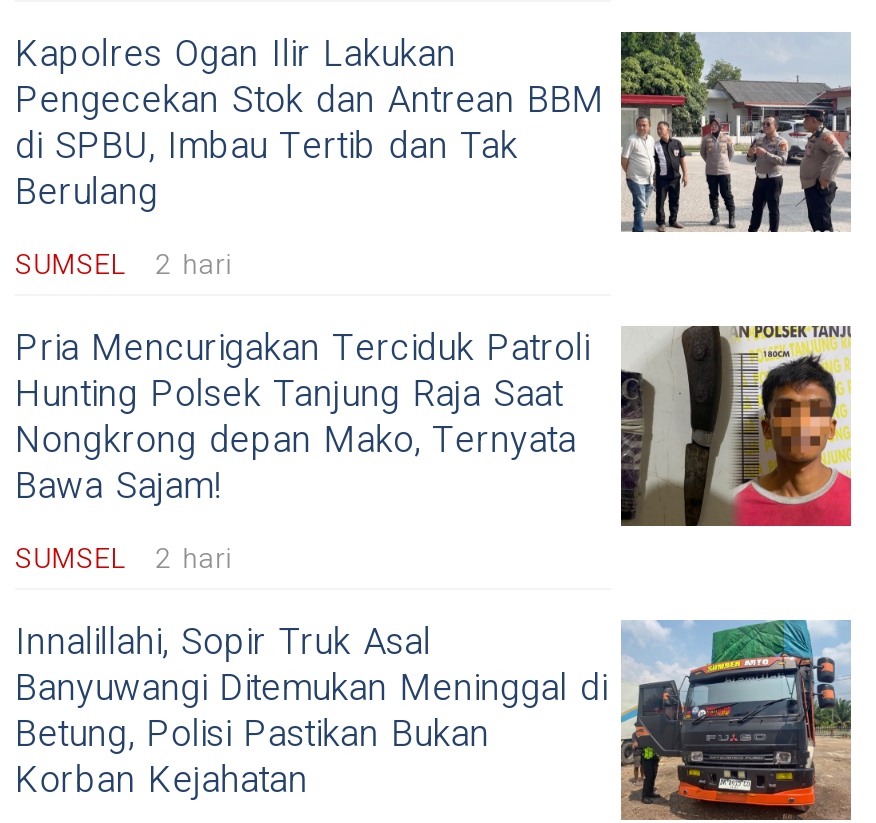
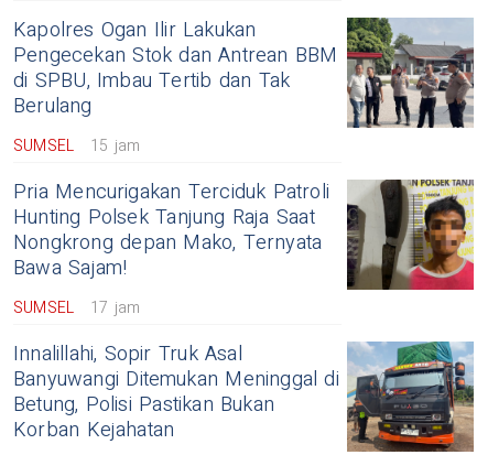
[15,245,232,287] SUMSEL 2 hari -> [13,135,140,158] SUMSEL 15 jam
[15,539,232,581] SUMSEL 2 hari -> [13,297,140,320] SUMSEL 17 jam

